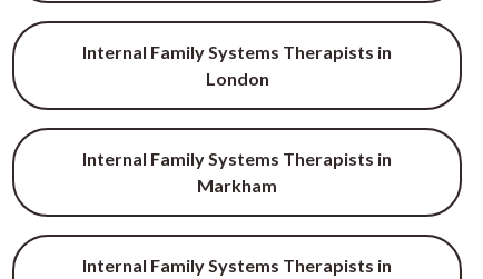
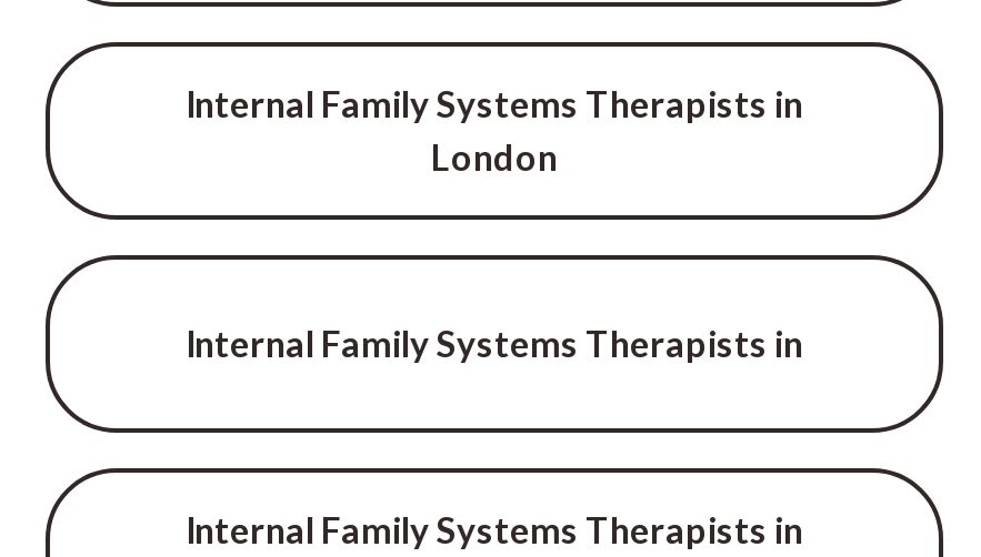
[197,175,277,196] Markham -> none

